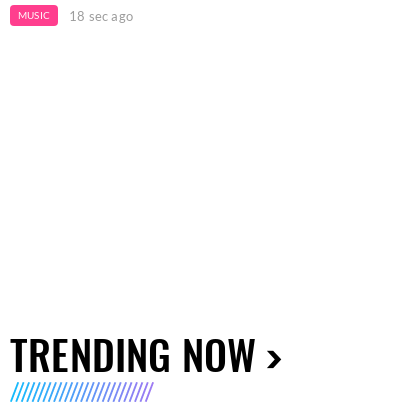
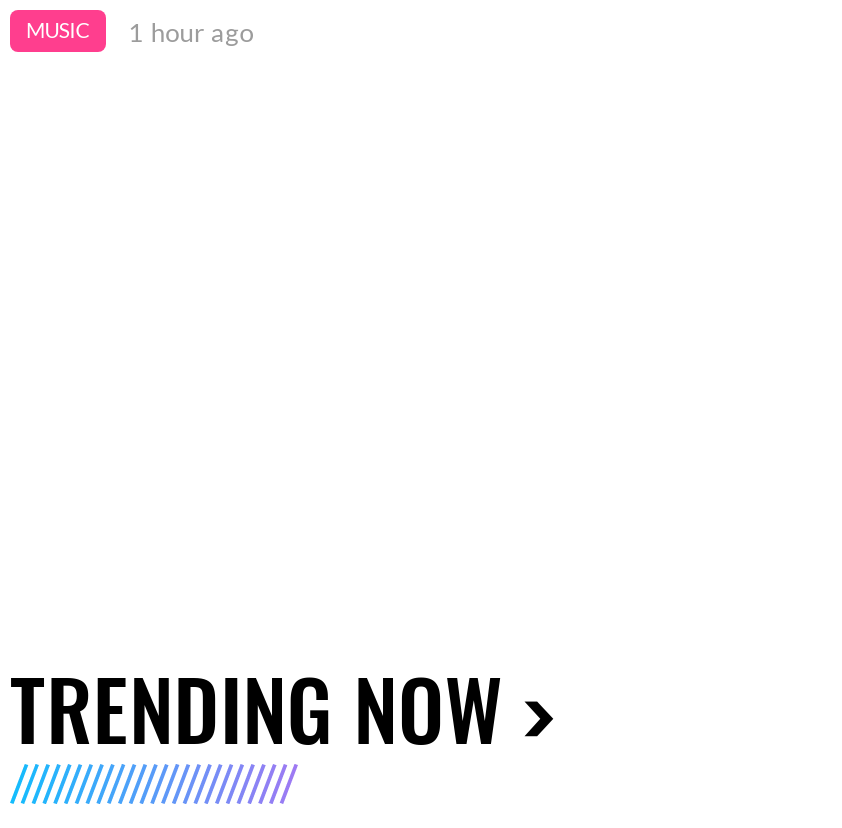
[18,8,133,24] MUSIC 18 sec ago -> [26,15,254,47] MUSIC 1 hour ago

